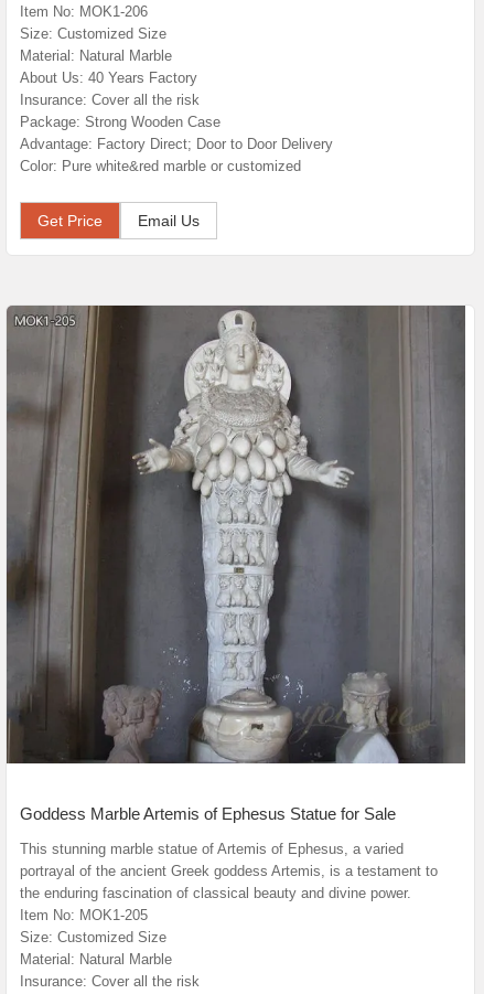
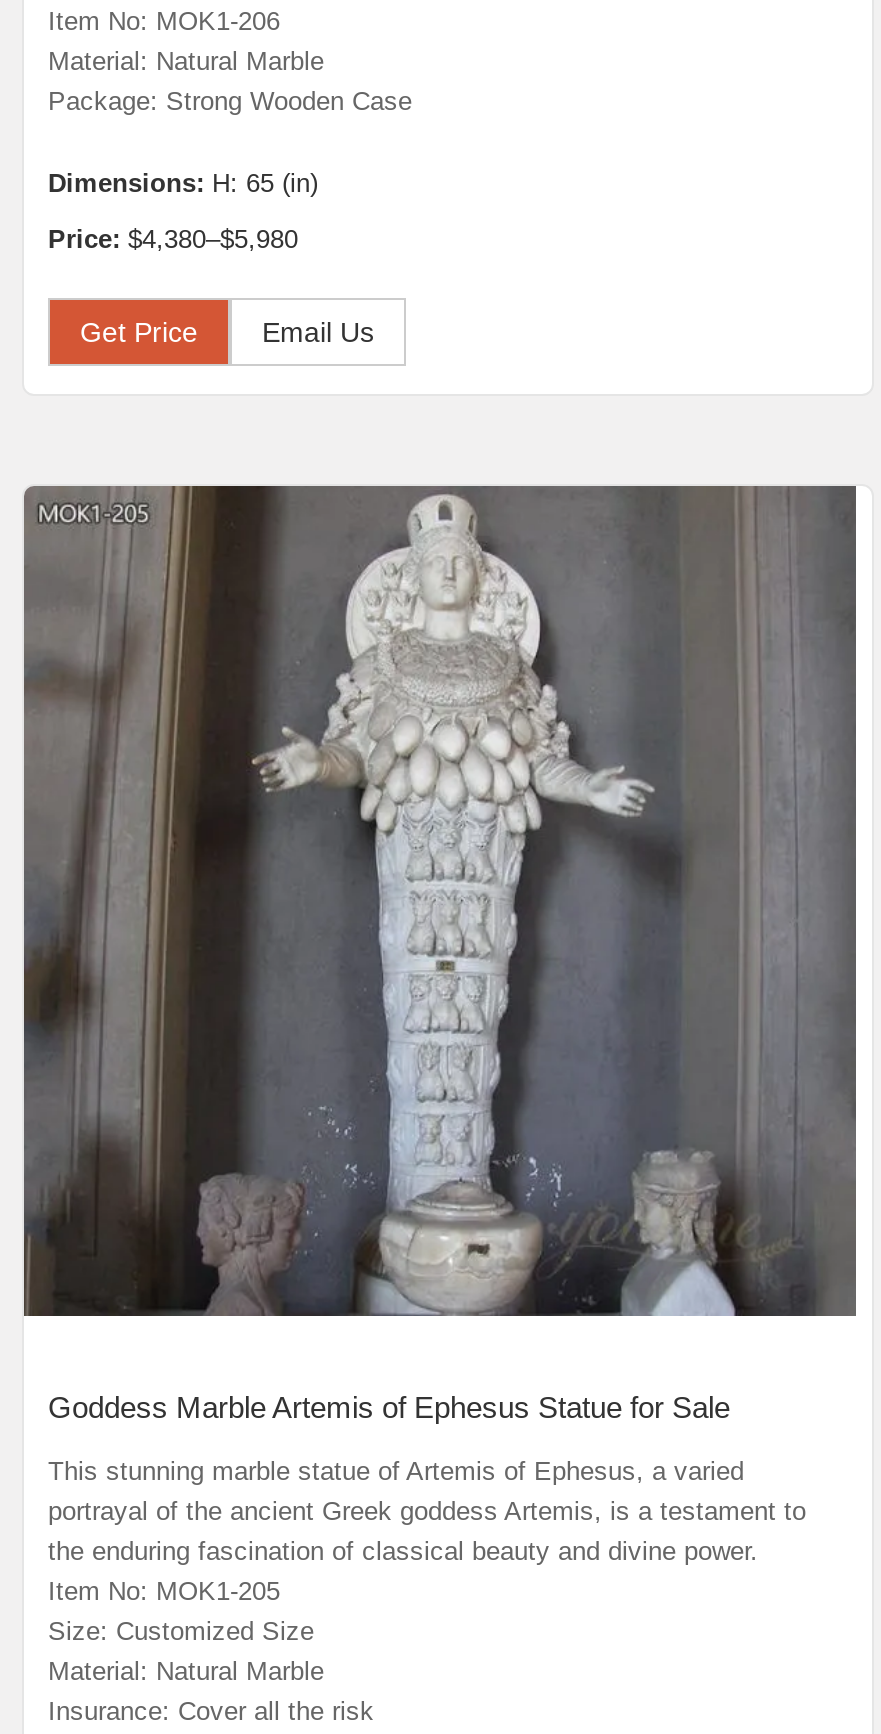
[20,25,166,42] Size: Customized Size -> none
[20,69,200,108] About Us: 40 Years Factory | Insurance: Cover all the risk -> none
moved [20,113,221,130] -> [48,85,412,115]: Package: Strong Wooden Case
[20,135,333,174] Advantage: Factory Direct; Door to Door Delivery | Color: Pure white&red marble or customized -> [48,167,318,253] Dimensions: H: 65 (in) | Price: $4,380–$5,980

